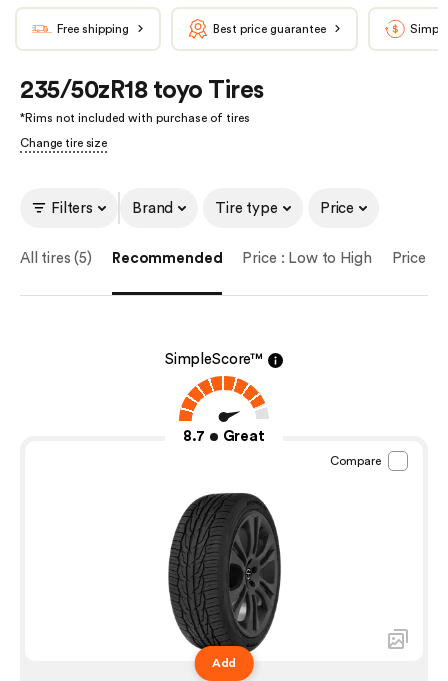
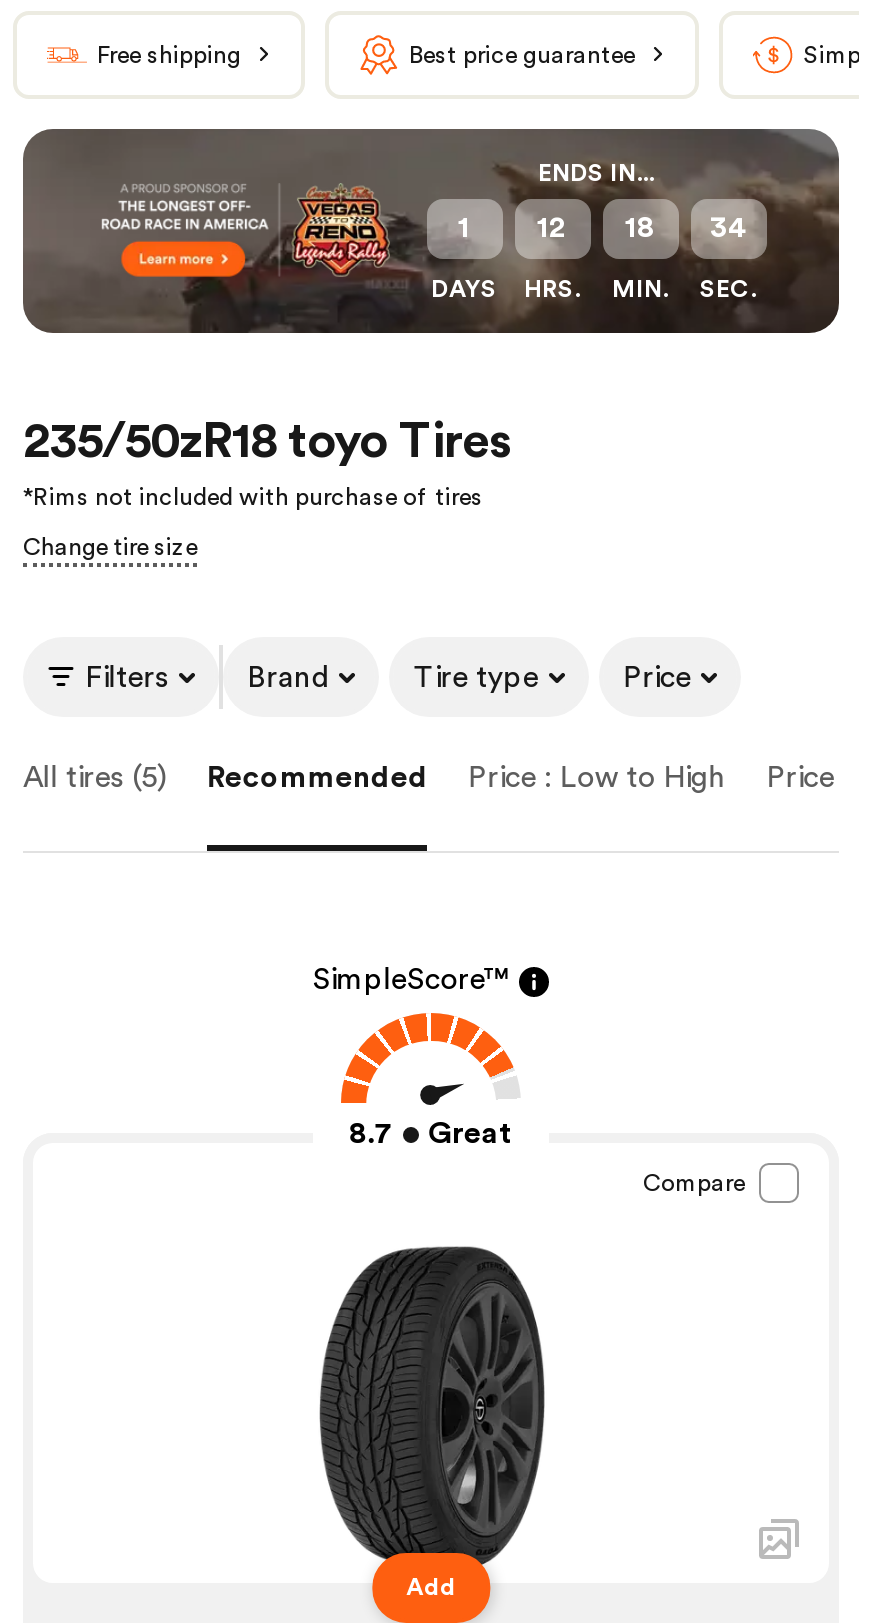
none -> [21,127,841,335] [image] | ENDS IN... | 1 | DAYS
none -> [524,213,580,301] 12 | HRS.
none -> [612,213,668,301] 18 | MIN.
none -> [700,213,756,301] 34 | SEC.

